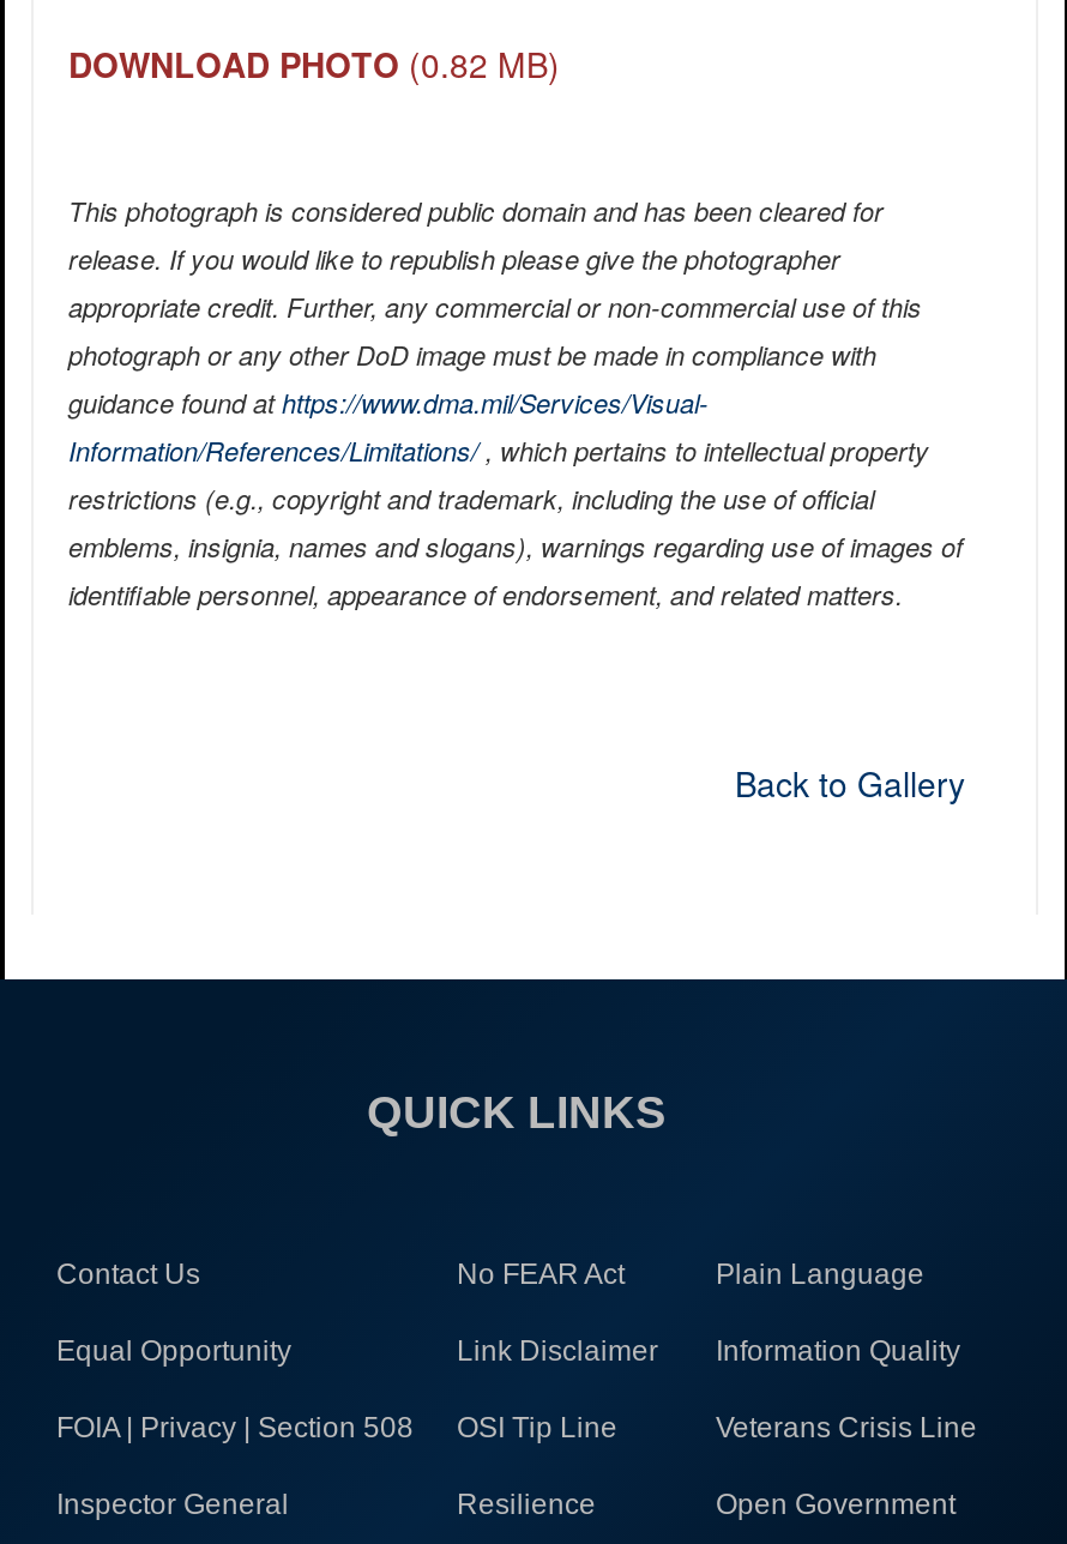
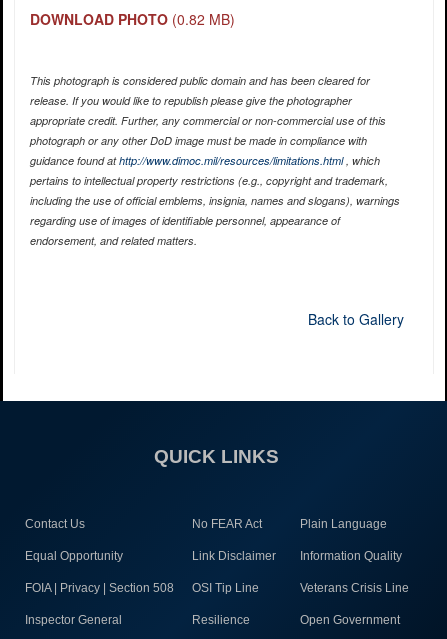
[68,386,963,614] guidance found athttps://www.dma.mil/Services/Visual- | Information/References/Limitations/, which pertains to intellectual property | restrictions (e.g., copyright and trademark, including the use of official | emblems, insignia, names and slogans), warnings regarding use of images of | identifiable personnel, appearance of endorsement, and related matters. -> [29,153,399,248] guidance found athttp://www.dimoc.mil/resources/limitations.html, which | pertains to intellectual property restrictions (e.g., copyright and trademark, | including the use of official emblems, insignia, names and slogans), warnings | regarding use of images of identifiable personnel, appearance of | endorsement, and related matters.

